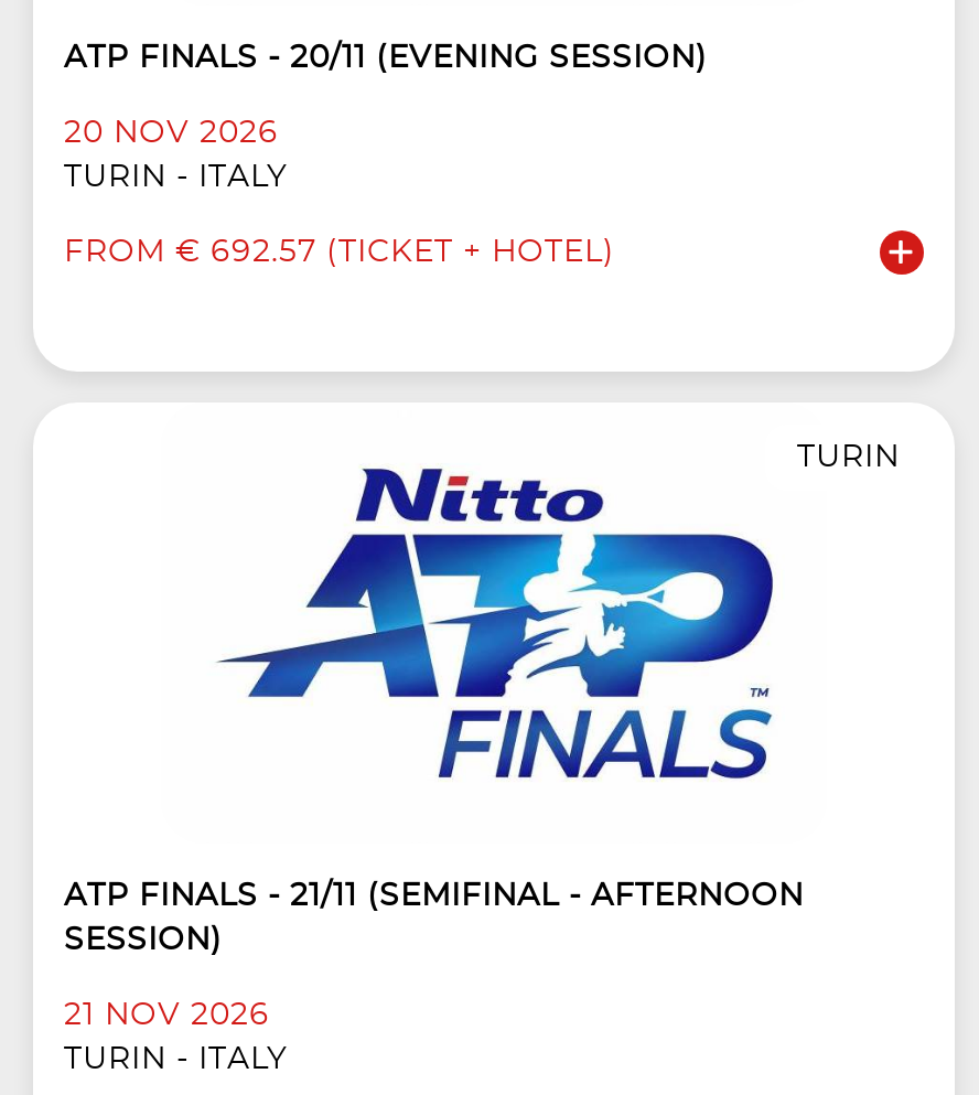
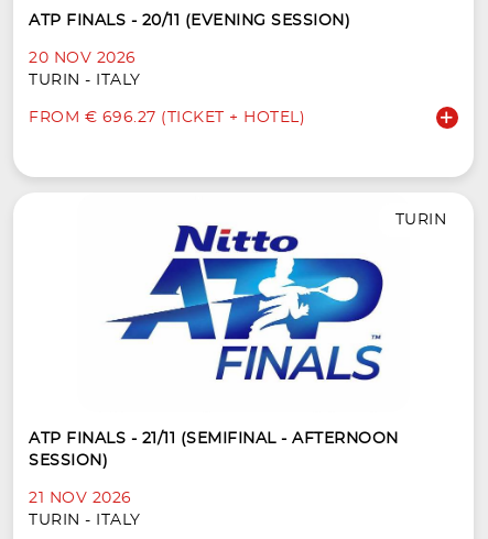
[64,236,615,267] FROM € 692.57 (TICKET + HOTEL) -> [29,110,305,125] FROM € 696.27 (TICKET + HOTEL)

